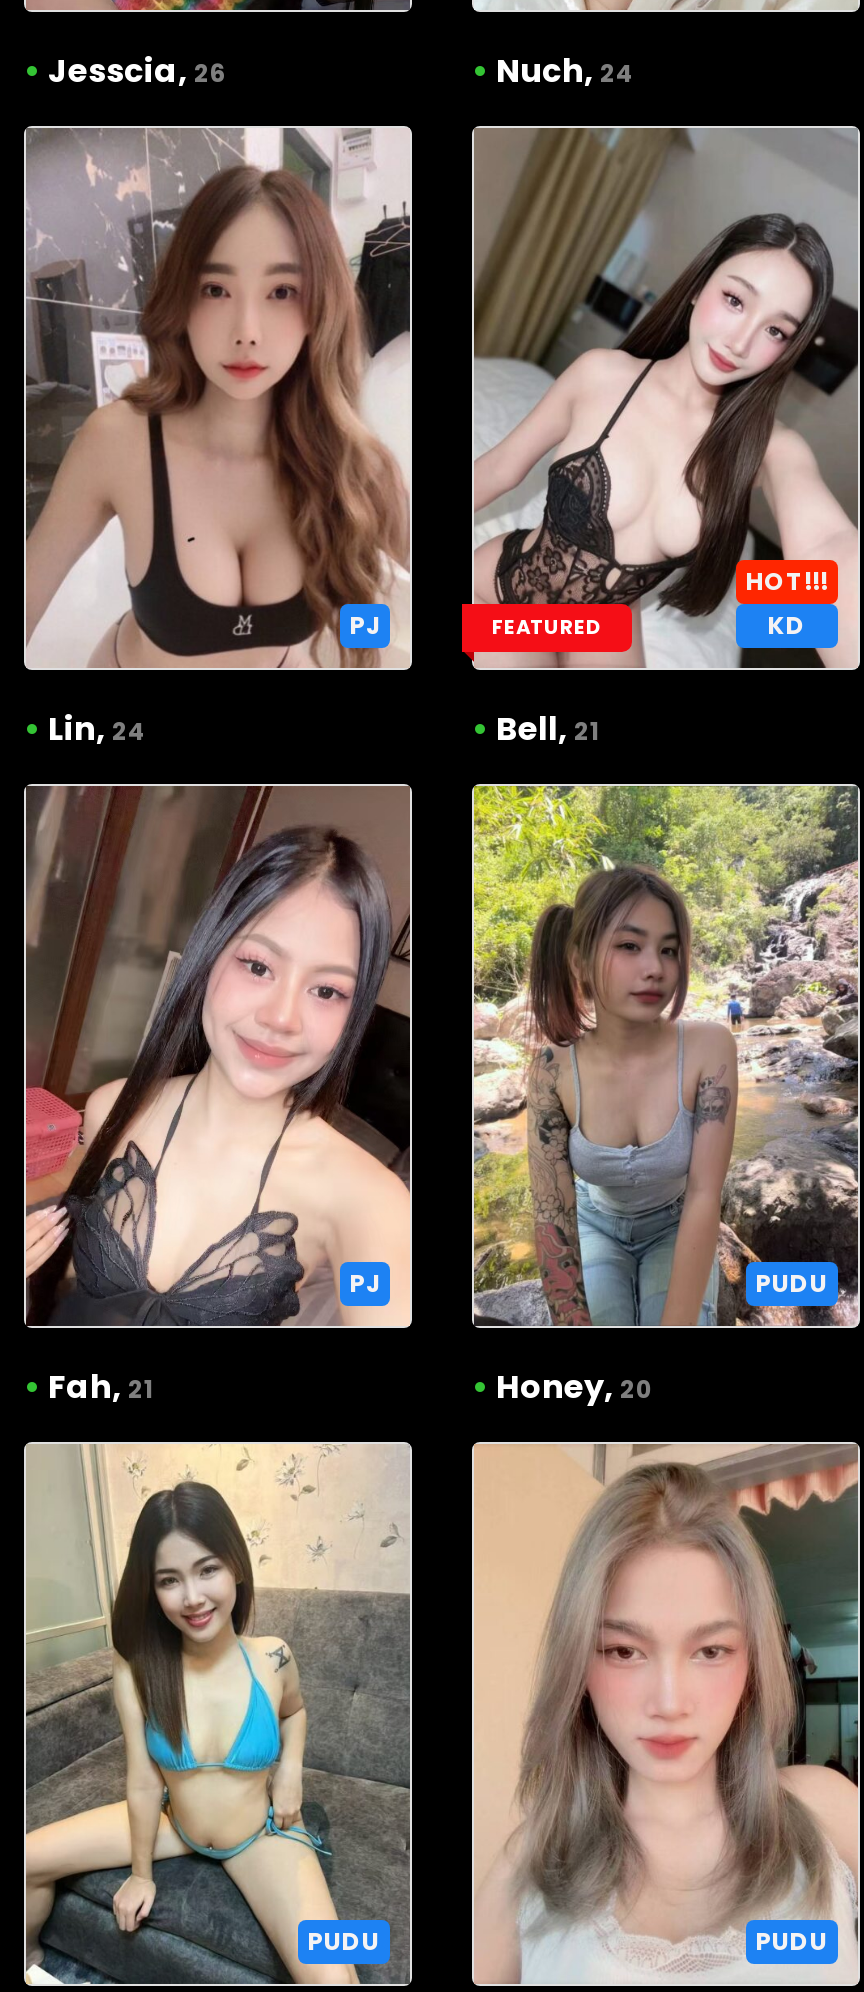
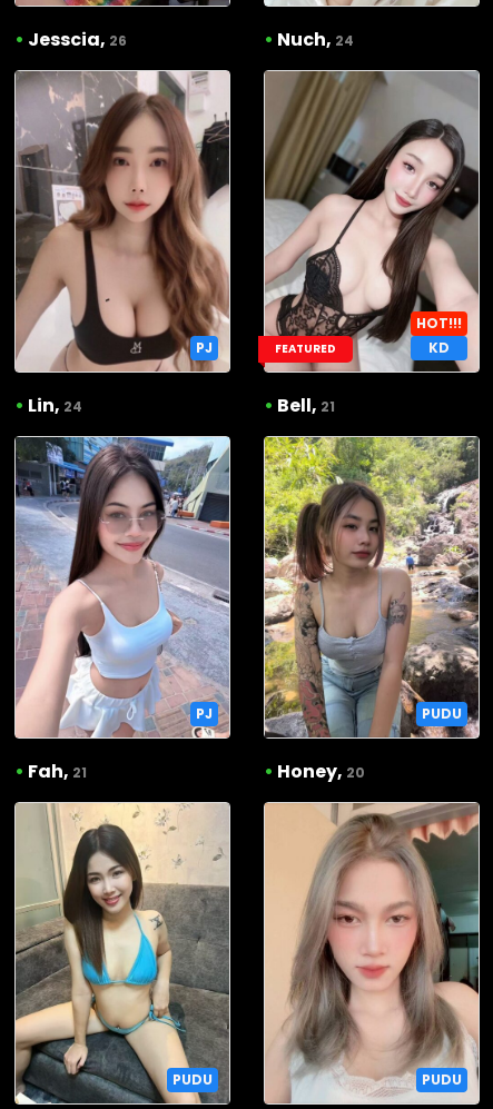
[24,784,412,1328] [image] -> [14,436,230,739] [image]

